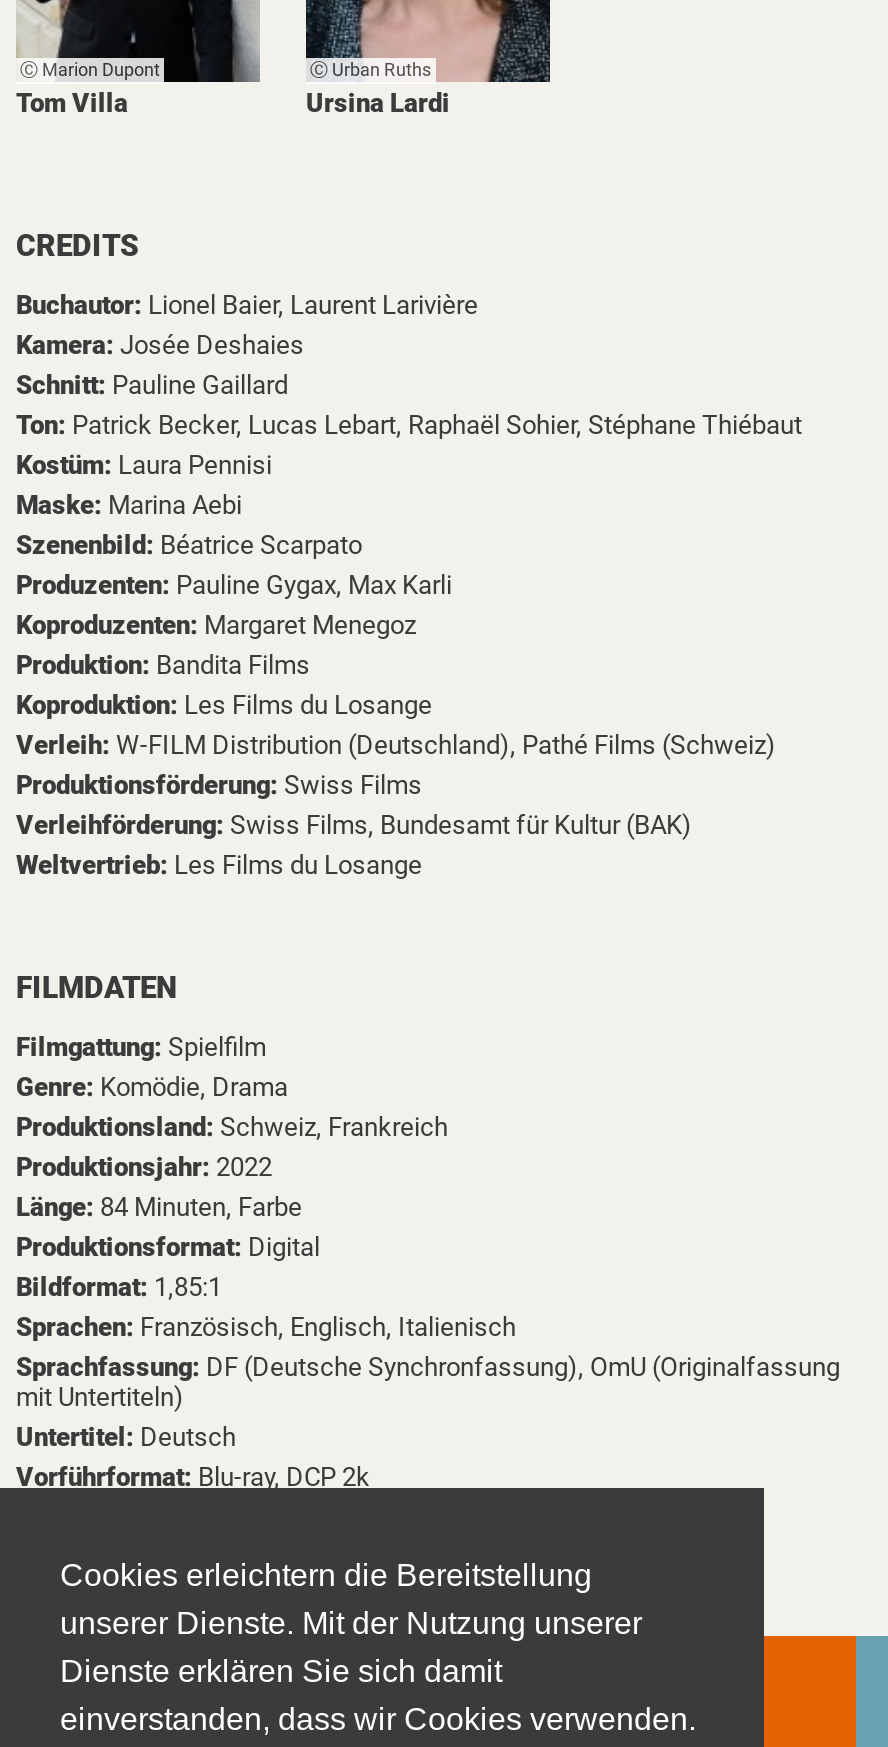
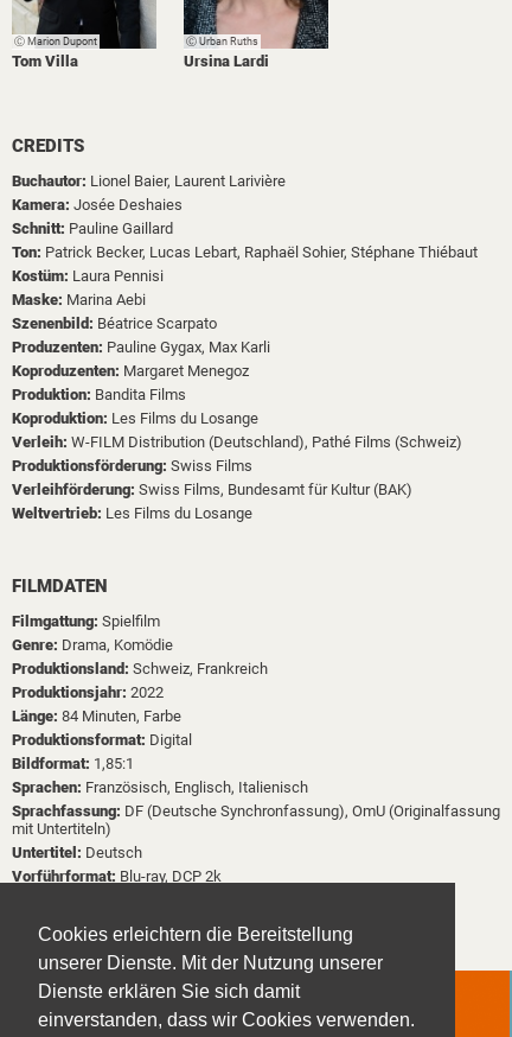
[16,1072,288,1102] Genre: Komödie, Drama -> [12,636,173,654] Genre: Drama, Komödie

